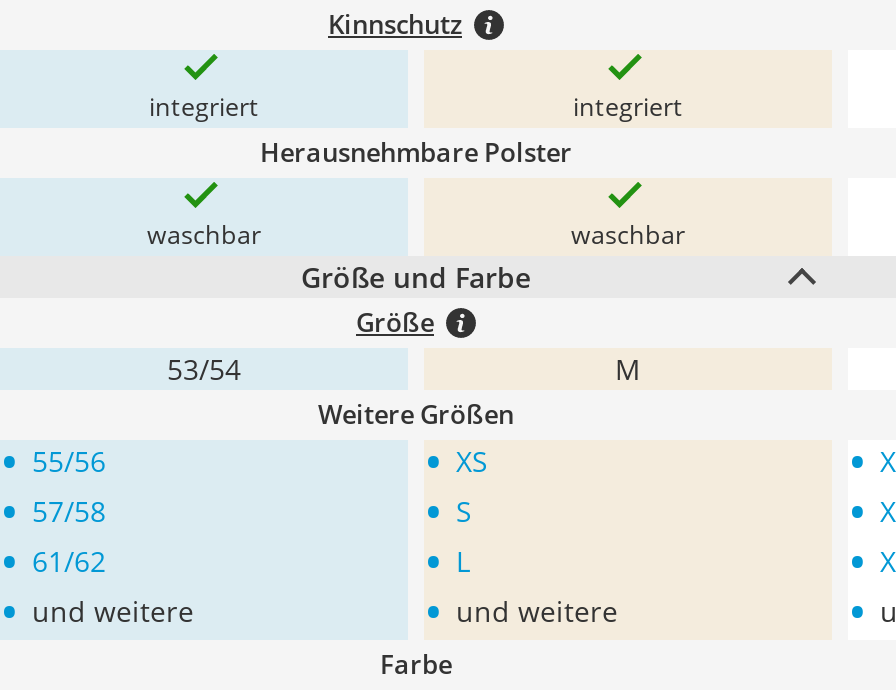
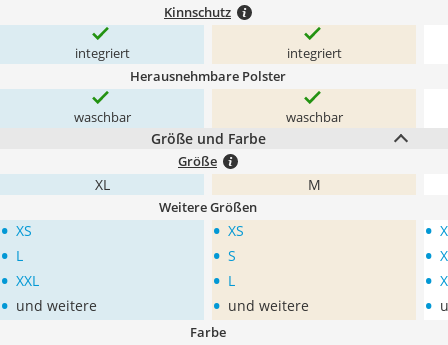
[167,350,241,388] 53/54 -> [94,175,109,194] XL
[0,426,106,594] • 55/56 | • 57/58 | • 61/62 -> [0,213,39,297] • XS | • L | • XXL

